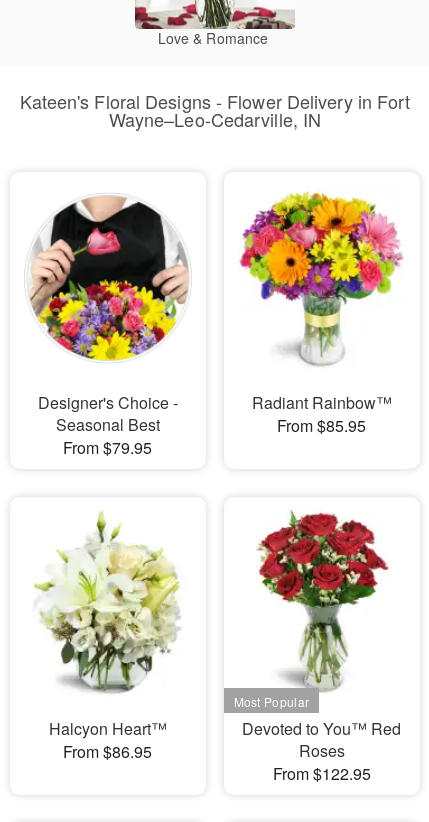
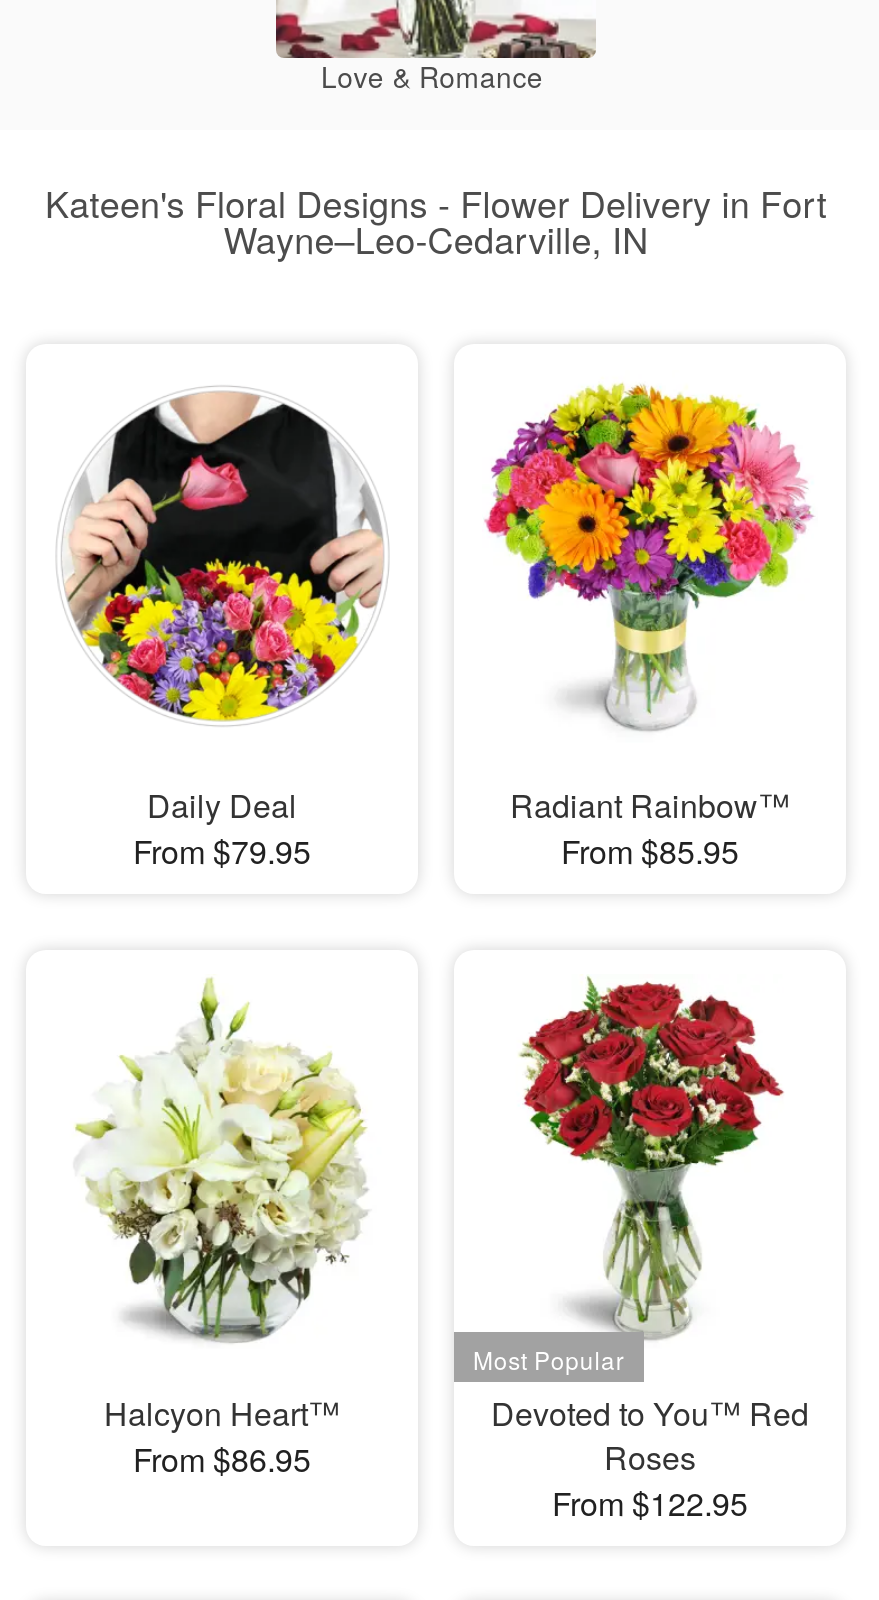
[38,391,178,436] Designer's Choice - | Seasonal Best -> [147,783,297,829] Daily Deal

